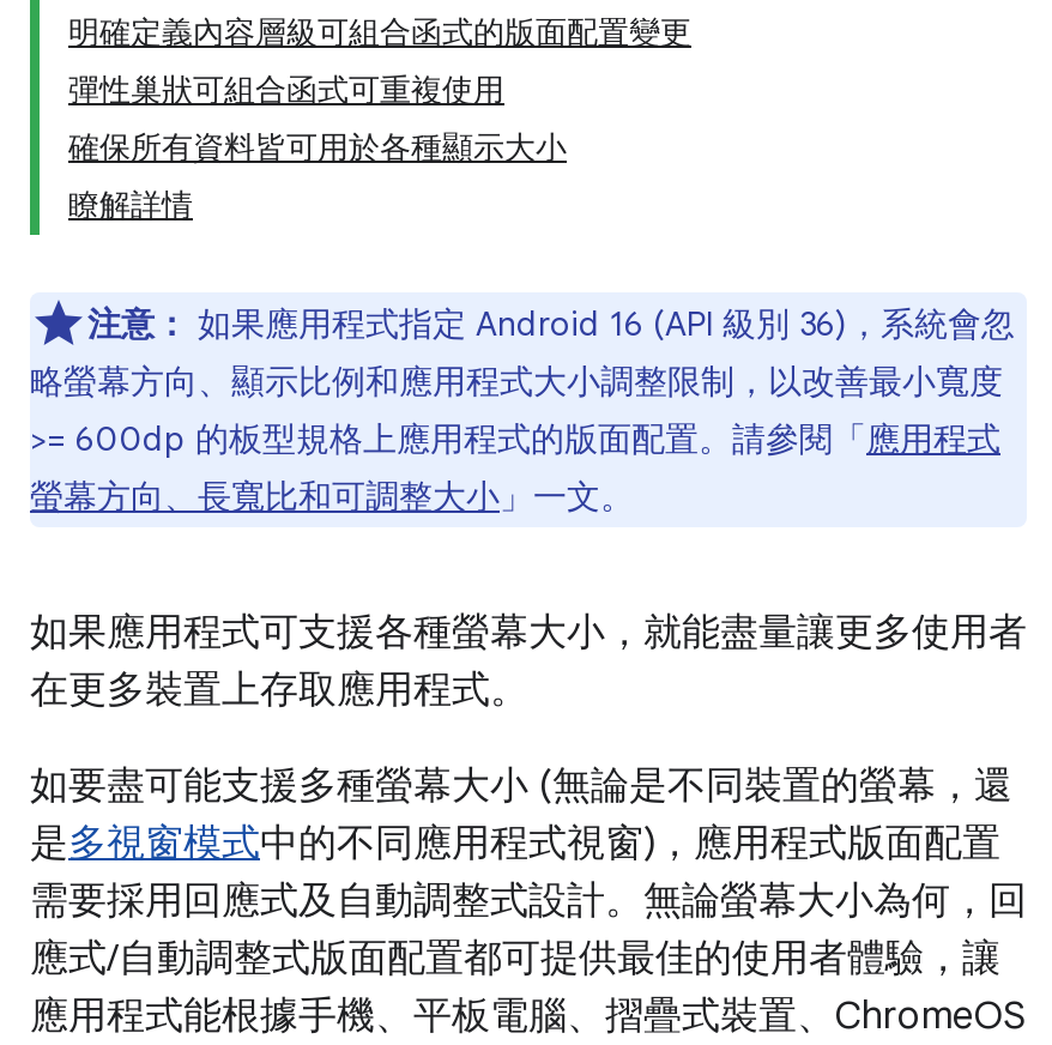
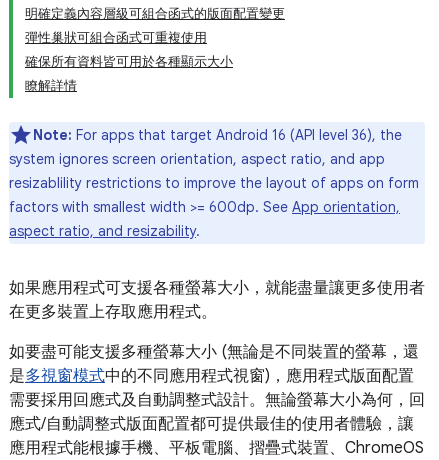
[30,302,1015,518] 注意：如果應用程式指定 Android 16 (API 級別 36)，系統會忽 | 略螢幕方向、顯示比例和應用程式大小調整限制，以改善最小寬度 | >= 600dp 的板型規格上應用程式的版面配置。請參閱「應用程式 | 螢幕方向、長寬比和可調整大小」一文。 -> [9,126,419,240] Note: For apps that target Android 16 (API level 36), the | system ignores screen orientation, aspect ratio, and app | resizablility restrictions to improve the layout of apps on form | factors with smallest width >= 600dp. See App orientation, | aspect ratio, and resizability.

